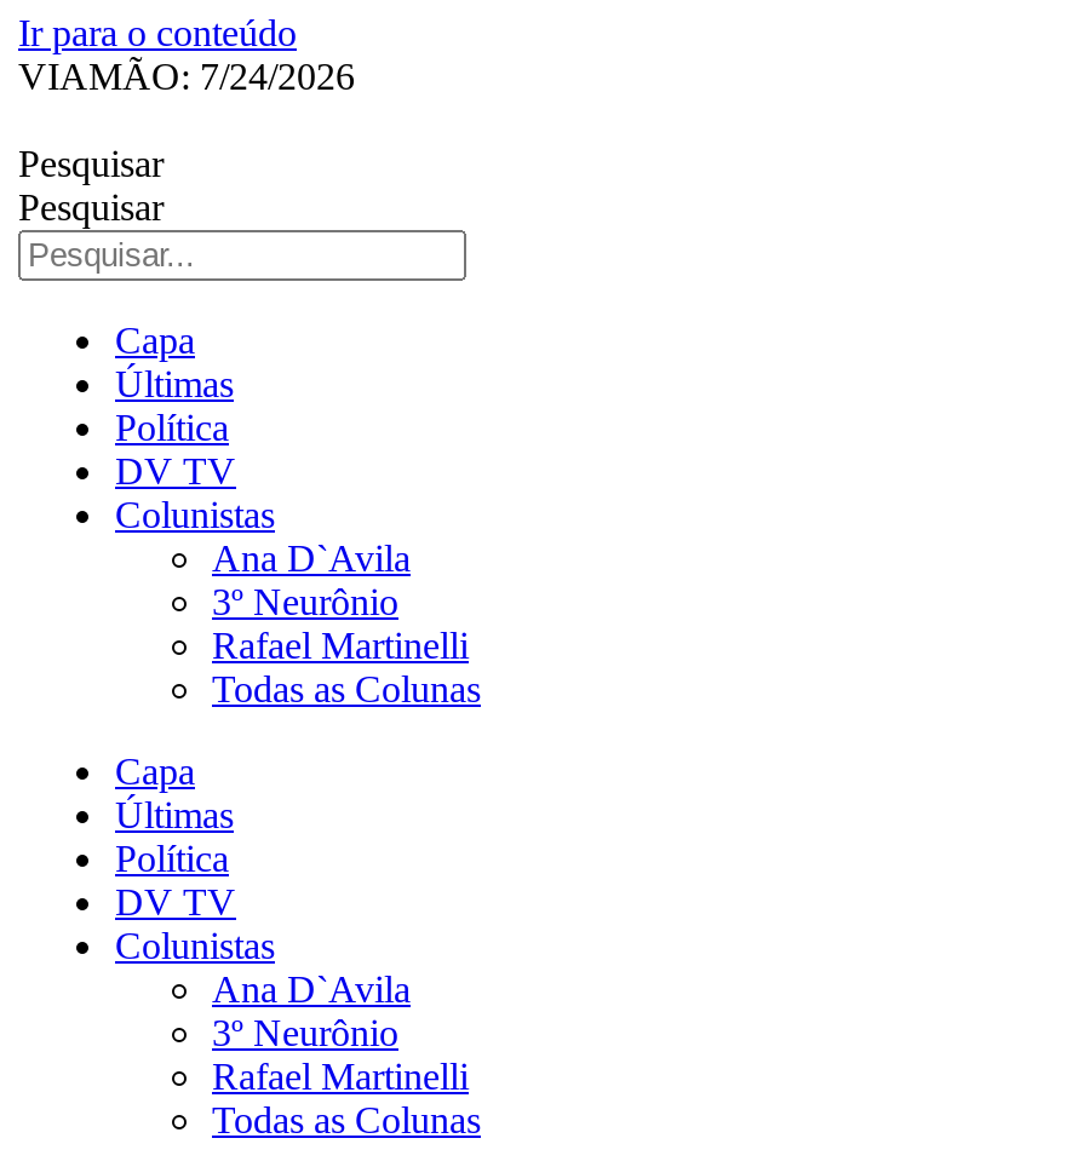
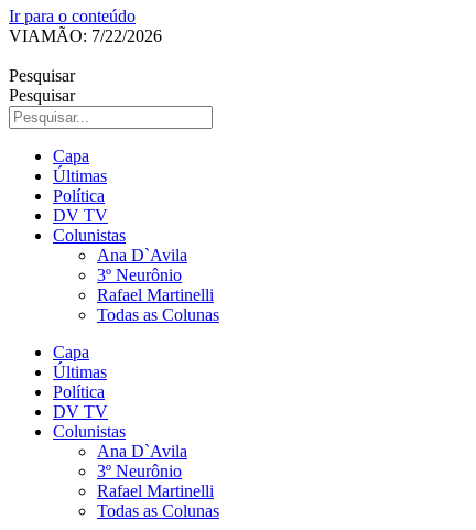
[18,56,355,97] VIAMÃO: 7/24/2026 -> [9,26,162,45] VIAMÃO: 7/22/2026

